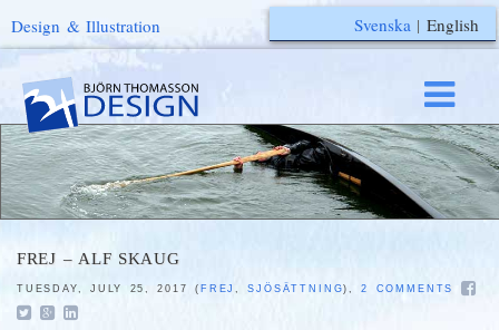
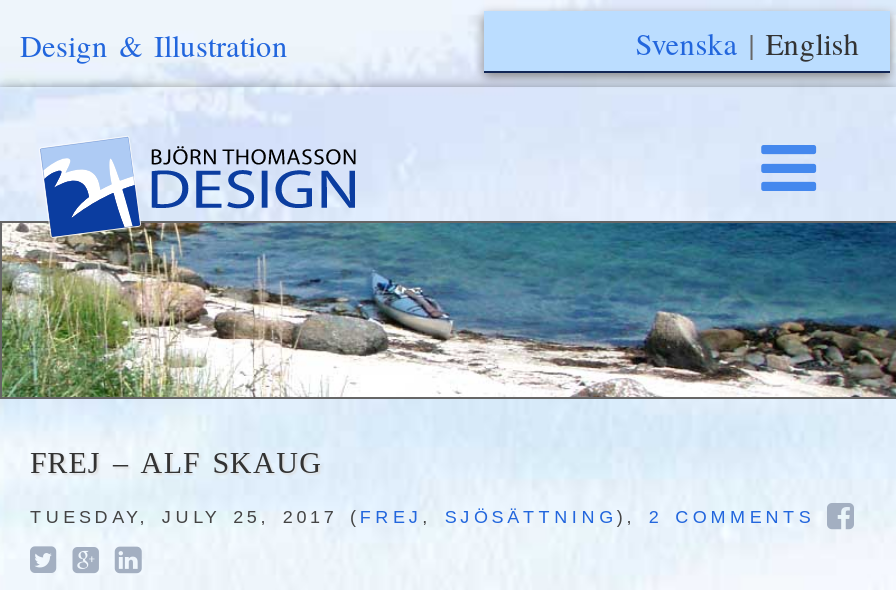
[3,124,496,223] [image] -> [6,221,890,401] [image]

